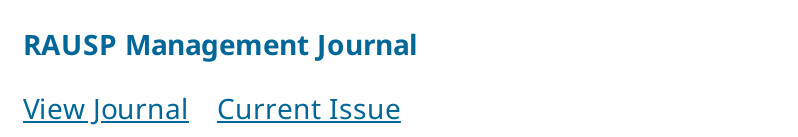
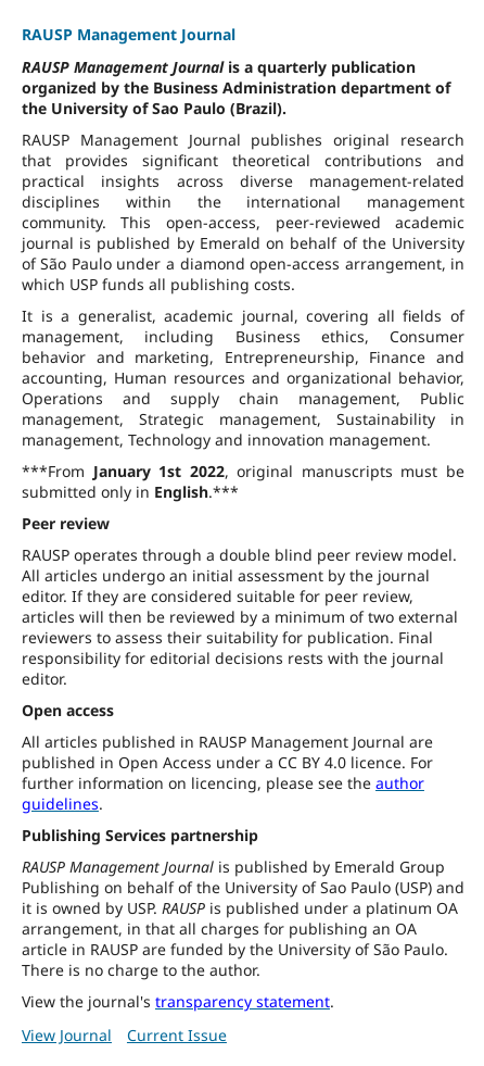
none -> [22,57,465,1012] RAUSP Management Journal is a quarterly publication | organized by the Business Administration department of | the University of Sao Paulo (Brazil). | RAUSP Management Journal publishes original research | that provides significant theoretical contributions and | practical insights across diverse management-related | disciplines within the international management | community. This open-access, peer-reviewed academic | journal is published by Emerald on behalf of the University | of São Paulo under a diamond open-access arrangement, in | which USP funds all publishing costs. | It is a generalist, academic journal, covering all fields of | management, including Business ethics, Consumer | behavior and marketing, Entrepreneurship, Finance and | accounting, Human resources and organizational behavior, | Operations and supply chain management, Public | management, Strategic management, Sustainability in | management, Technology and innovation management. | ***From January 1st 2022, original manuscripts must be | submitted only in English.*** | Peer review | RAUSP operates through a double blind peer review model. | All articles undergo an initial assessment by the journal | editor. If they are considered suitable for peer review, | articles will then be reviewed by a minimum of two external | reviewers to assess their suitability for publication. Final | responsibility for editorial decisions rests with the journal | editor. | Open access | All articles published in RAUSP Management Journal are | published in Open Access under a CC BY 4.0 licence. For | further information on licencing, please see the author | guidelines. | Publishing Services partnership | RAUSP Management Journal is published by Emerald Group | Publishing on behalf of the University of Sao Paulo (USP) and | it is owned by USP. RAUSP is published under a platinum OA | arrangement, in that all charges for publishing an OA | article in RAUSP are funded by the University of São Paulo. | There is no charge to the author. | View the journal's transparency statement.

